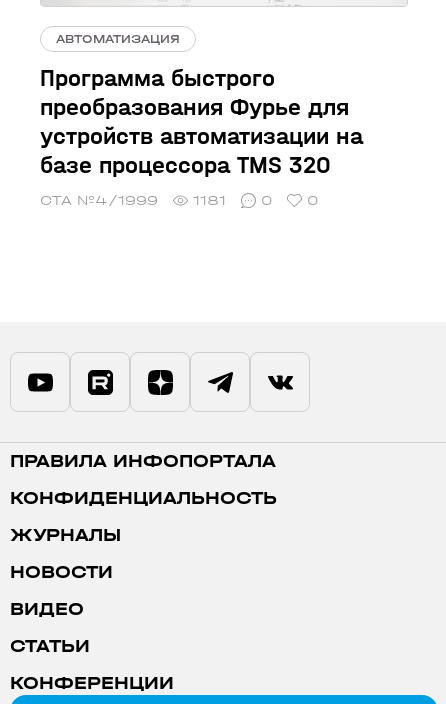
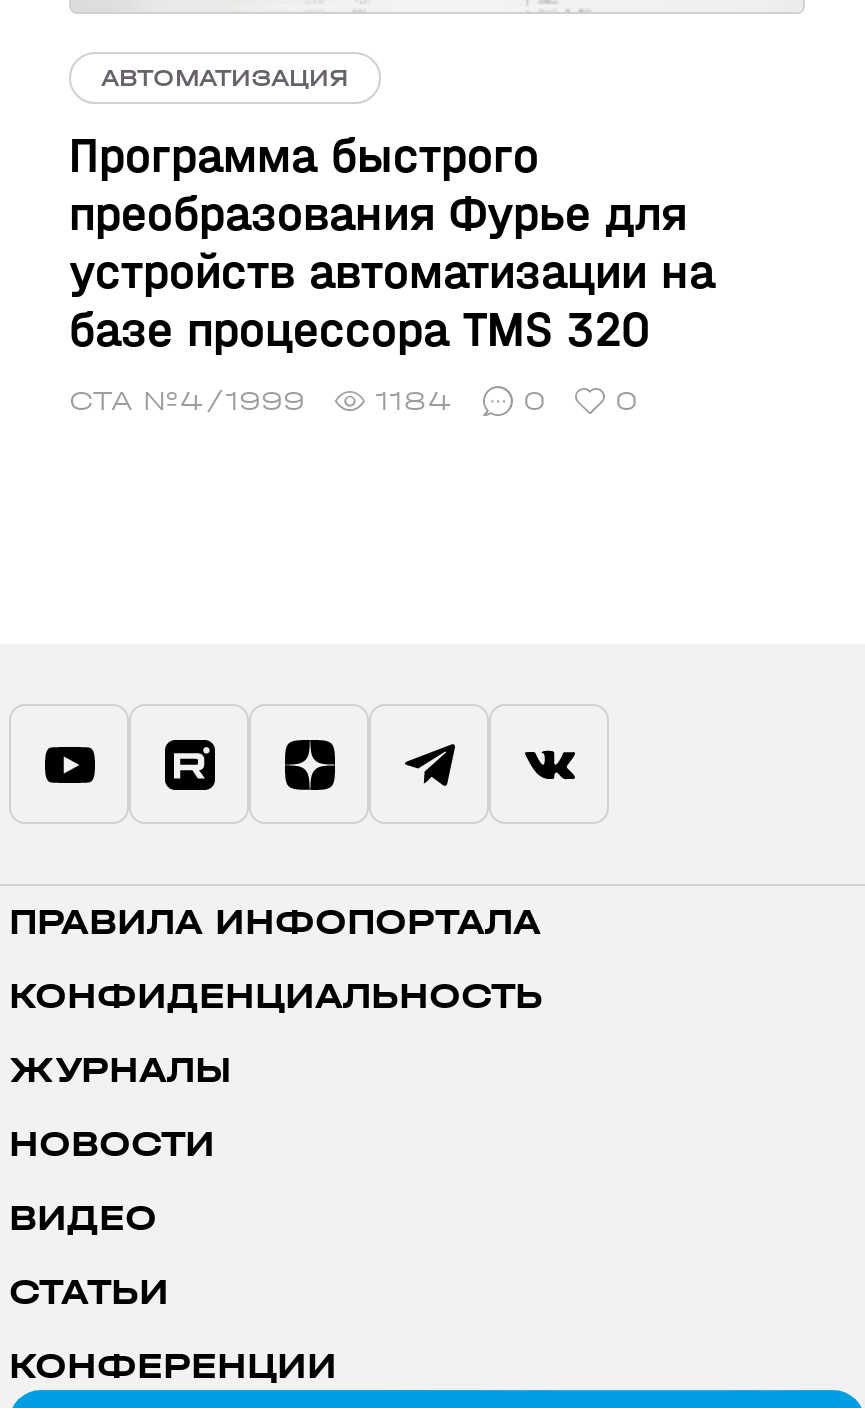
[193,192,226,209] 1181 -> [375,384,453,418] 1184

